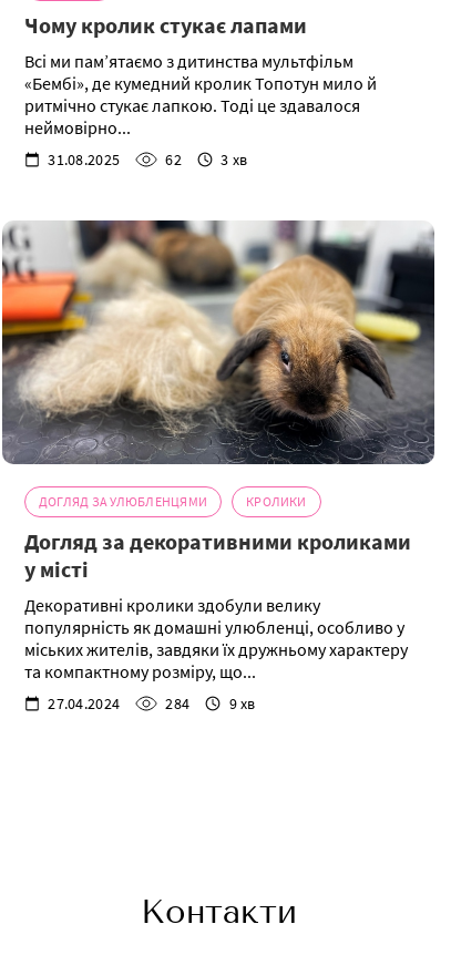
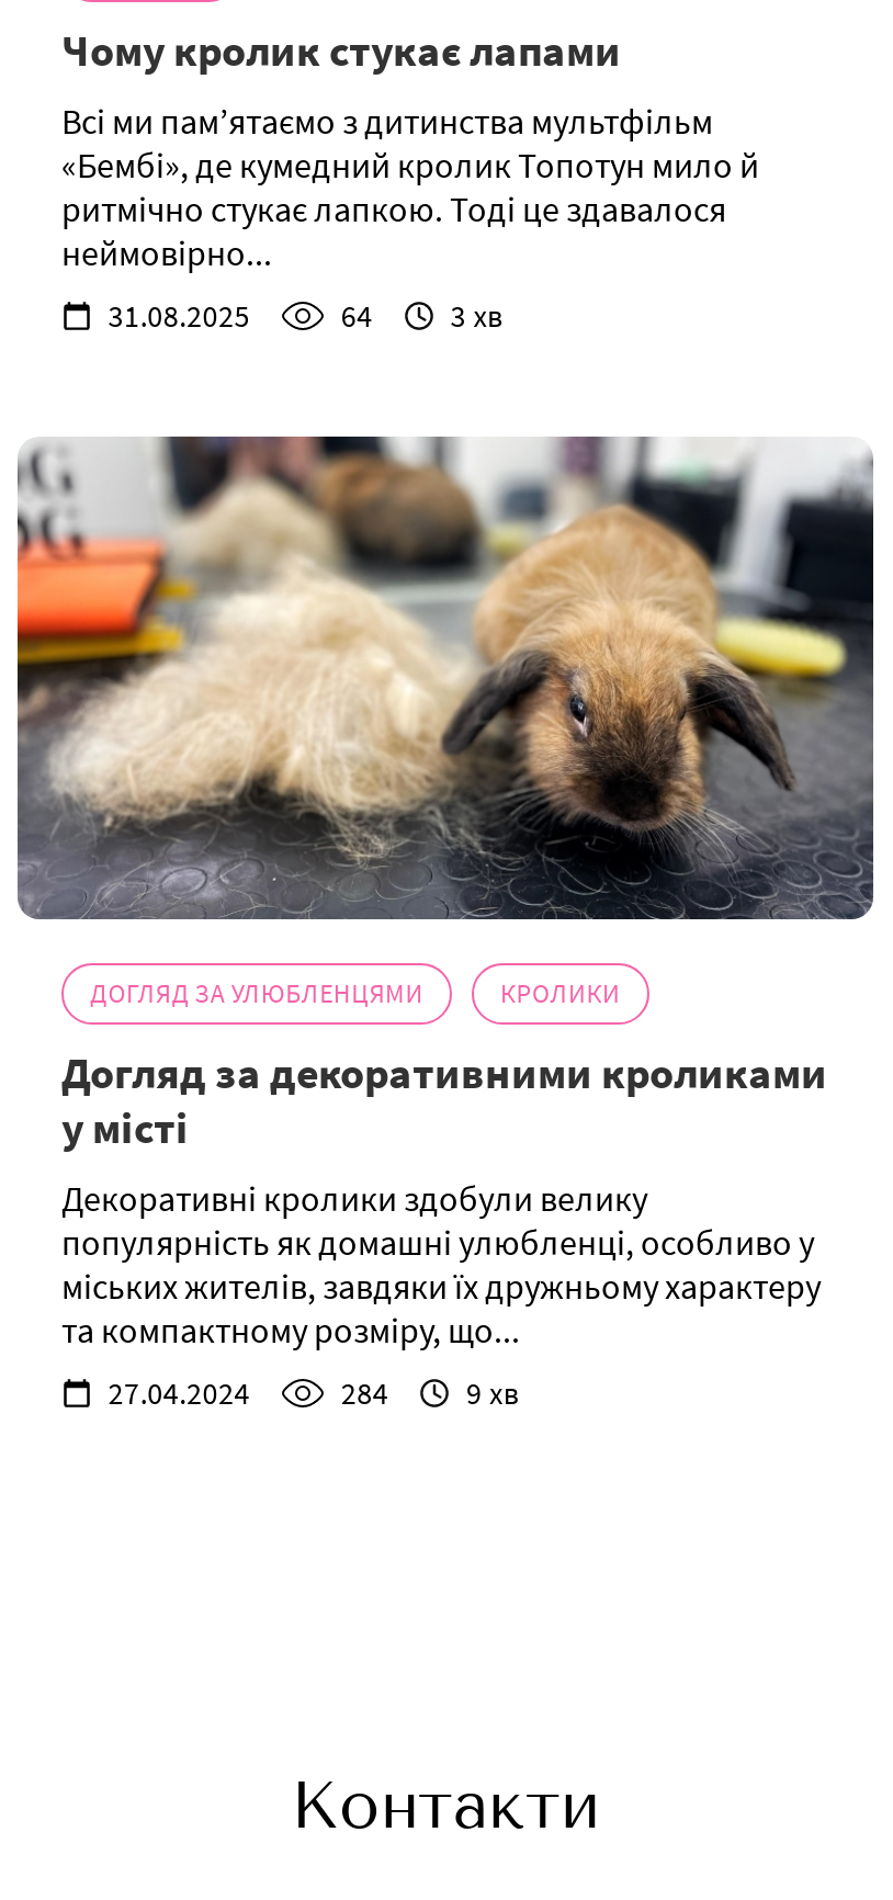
[162,150,247,170] 62 3 хв -> [334,296,503,336] 64 3 хв

